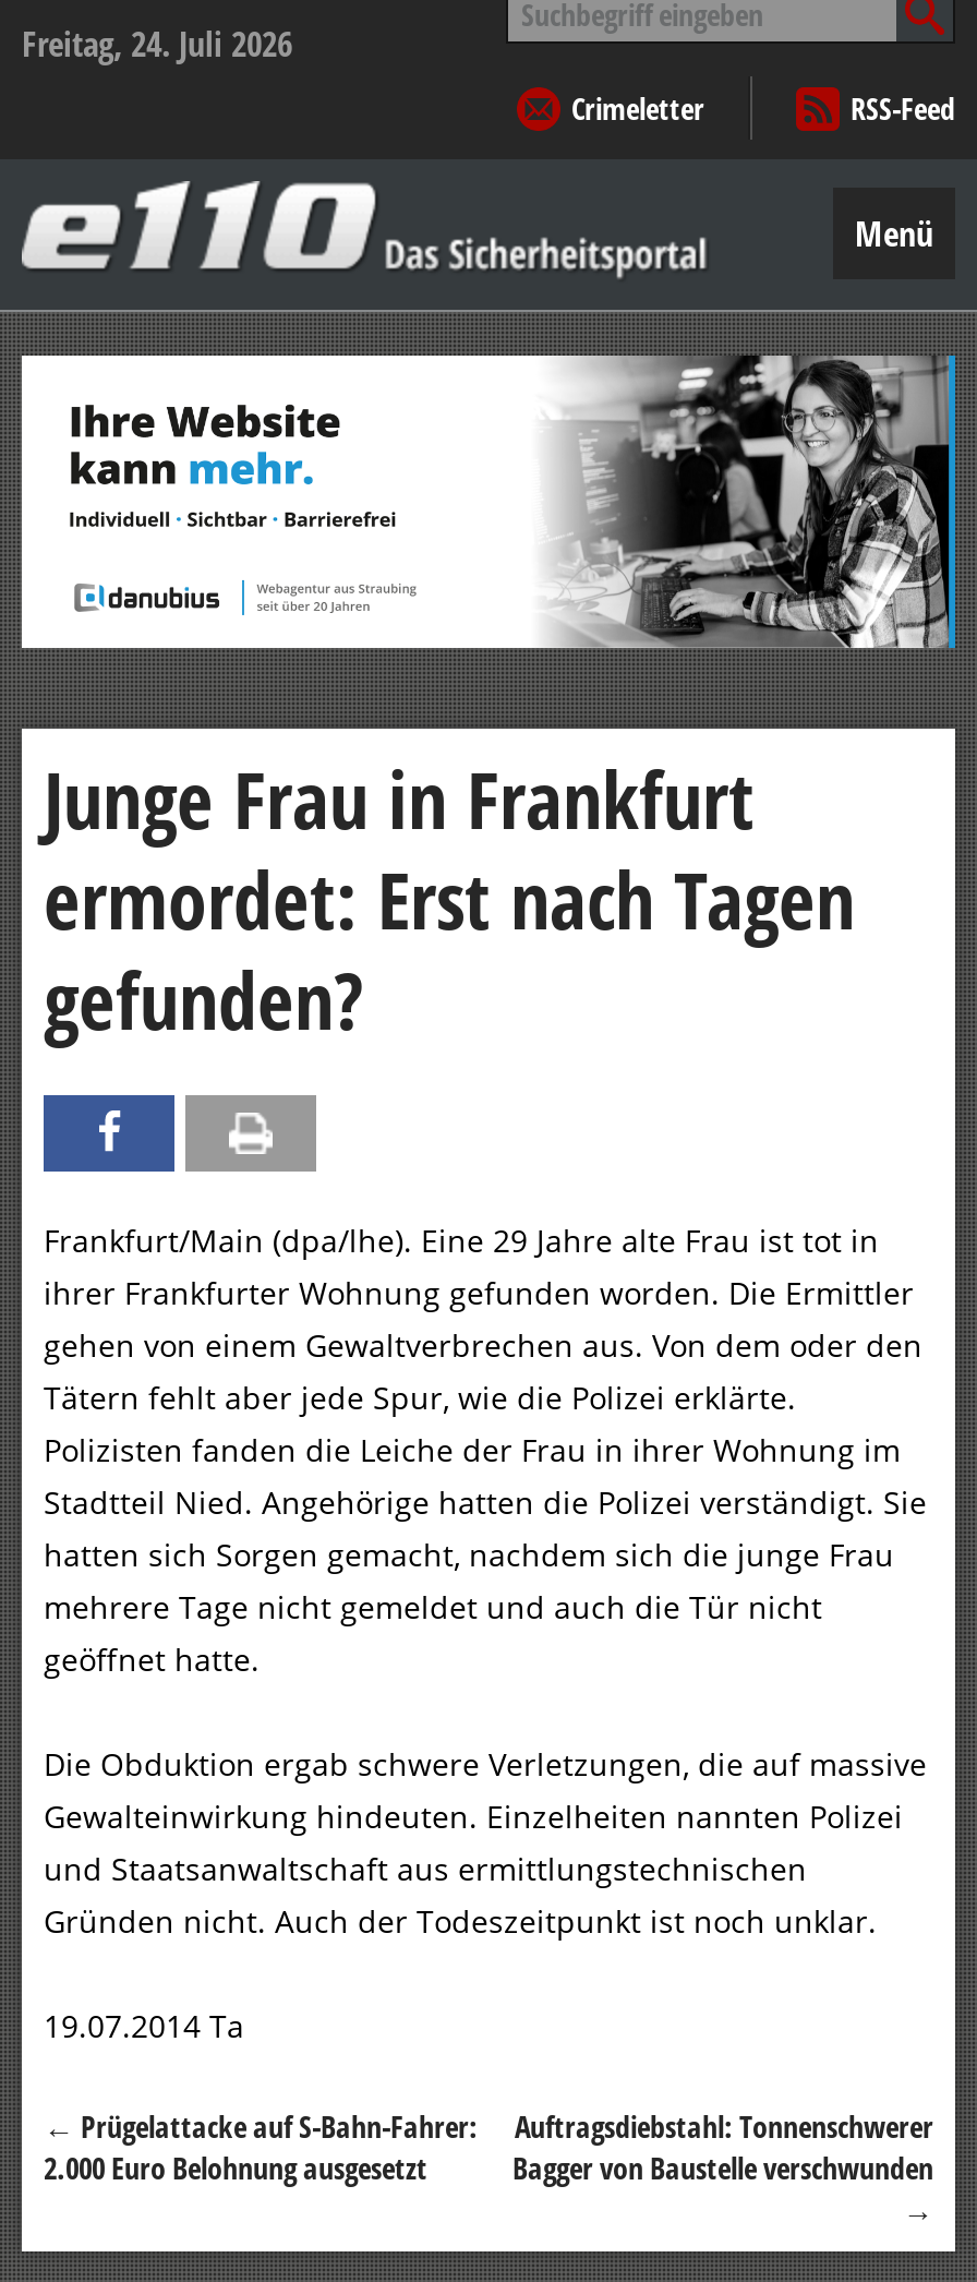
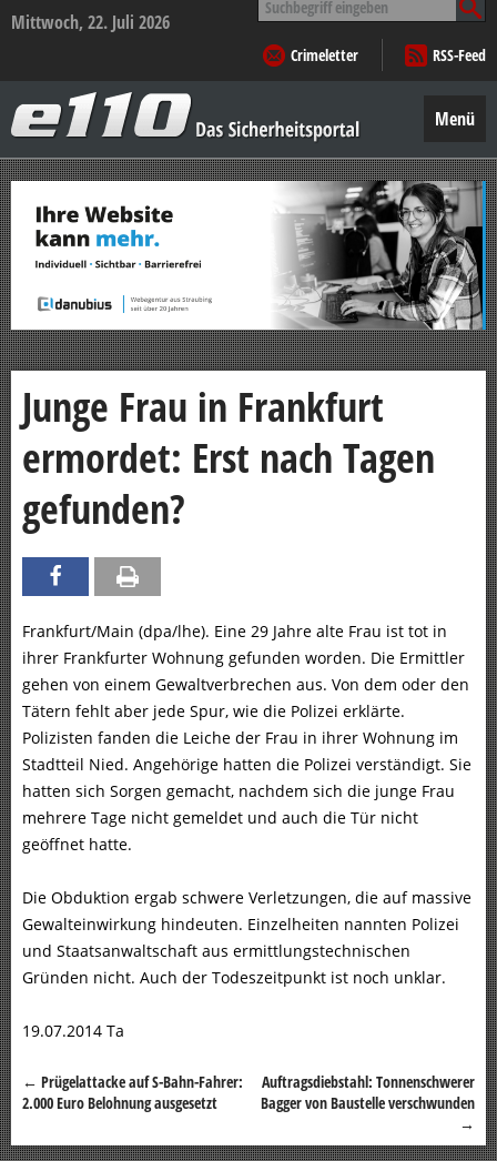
[22,20,292,68] Freitag, 24. Juli 2026 -> [11,10,170,34] Mittwoch, 22. Juli 2026

